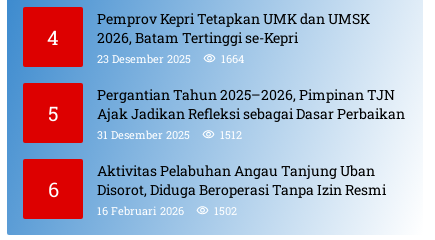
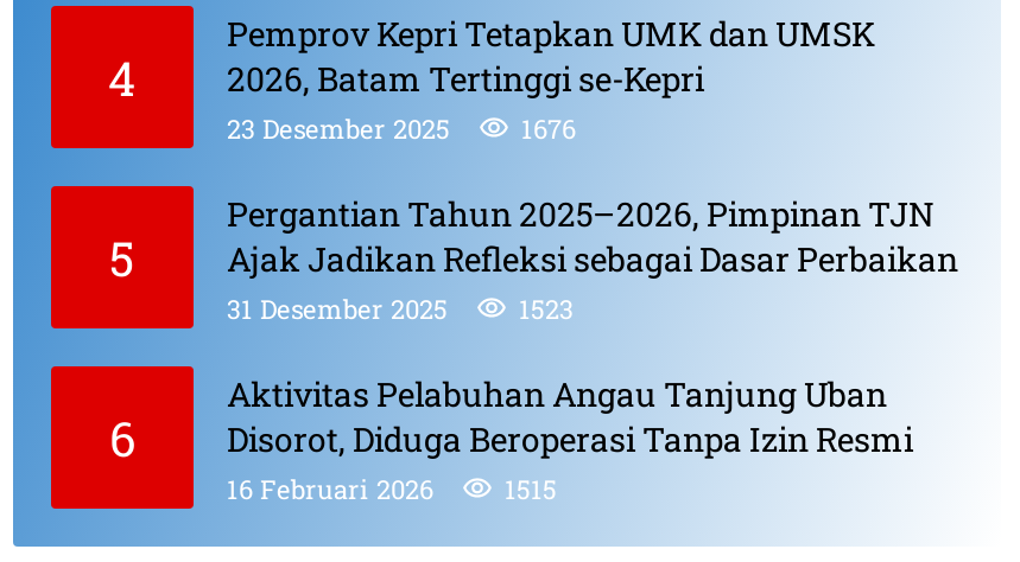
[97,51,244,66] 23 Desember 2025 1664 -> [227,111,576,147] 23 Desember 2025 1676
[97,127,242,142] 31 Desember 2025 1512 -> [227,291,574,327] 31 Desember 2025 1523
[97,203,237,218] 16 Februari 2026 1502 -> [227,472,557,507] 16 Februari 2026 1515

